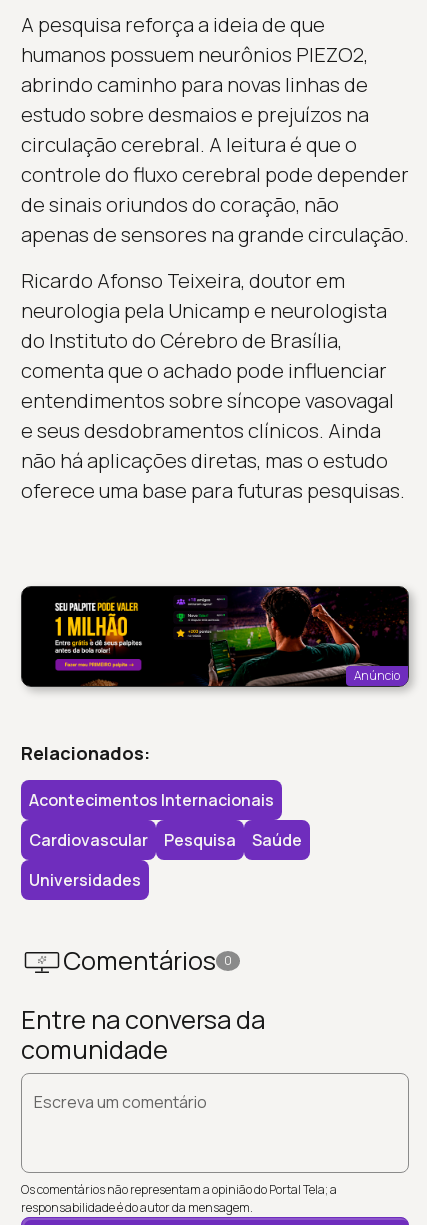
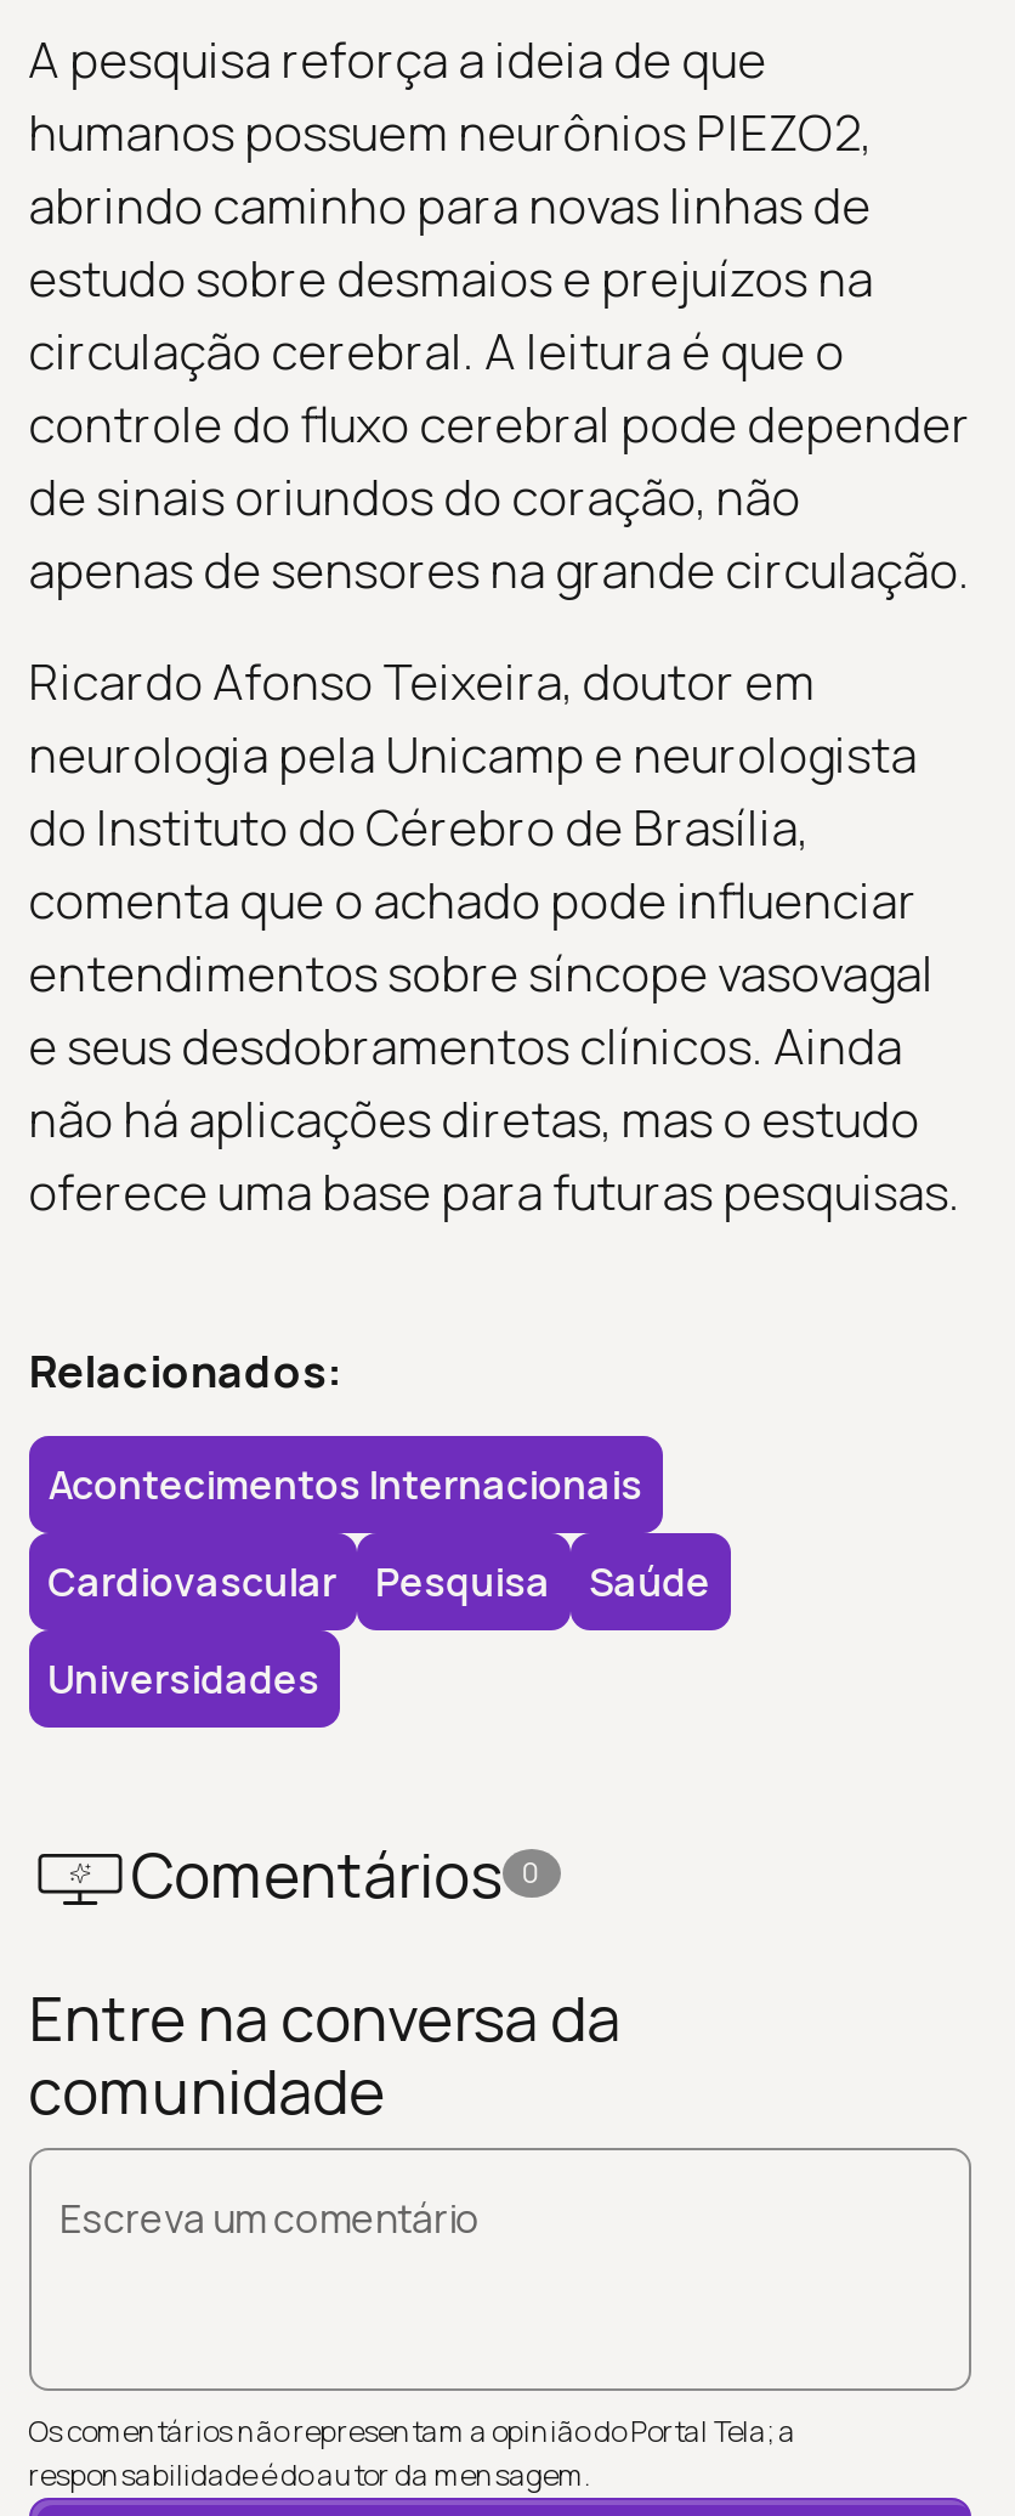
[20,585,413,691] [image] | Anúncio -> none

